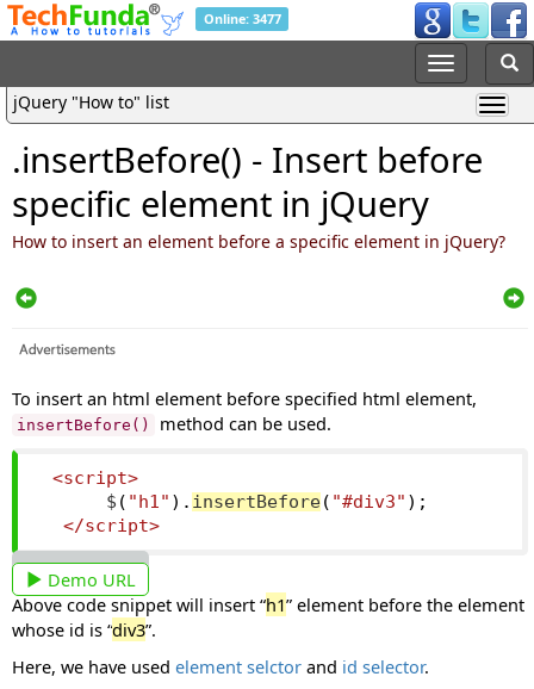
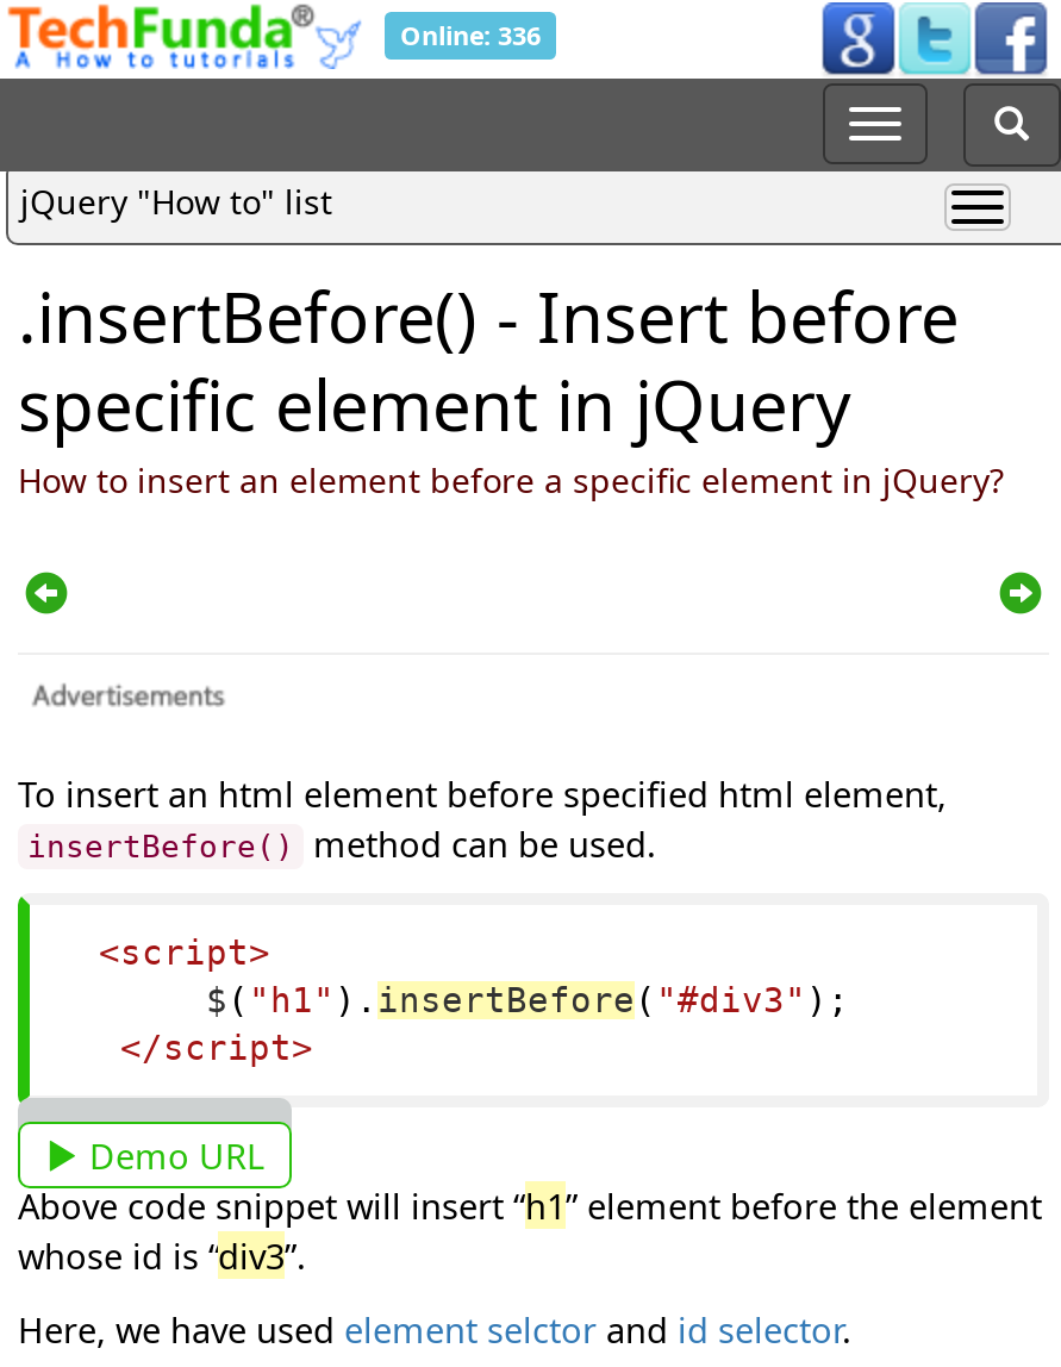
[203,9,281,27] Online: 3477 -> [400,16,541,52] Online: 336

